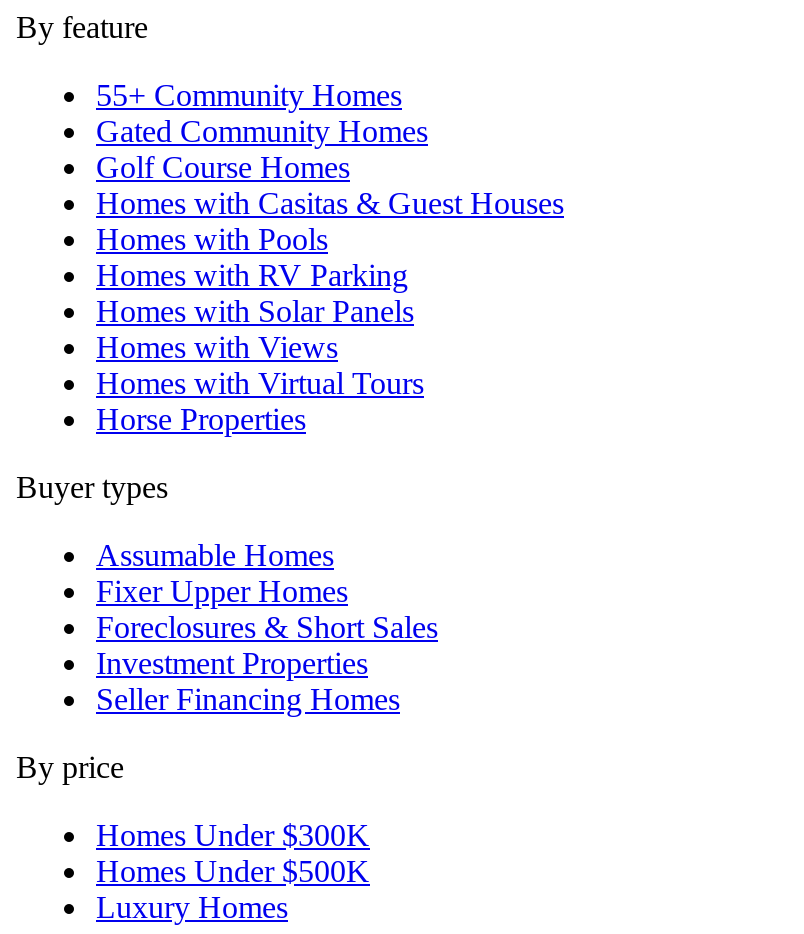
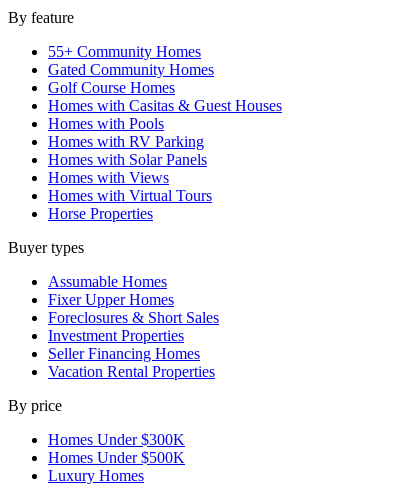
none -> [48,363,215,380] Vacation Rental Properties

